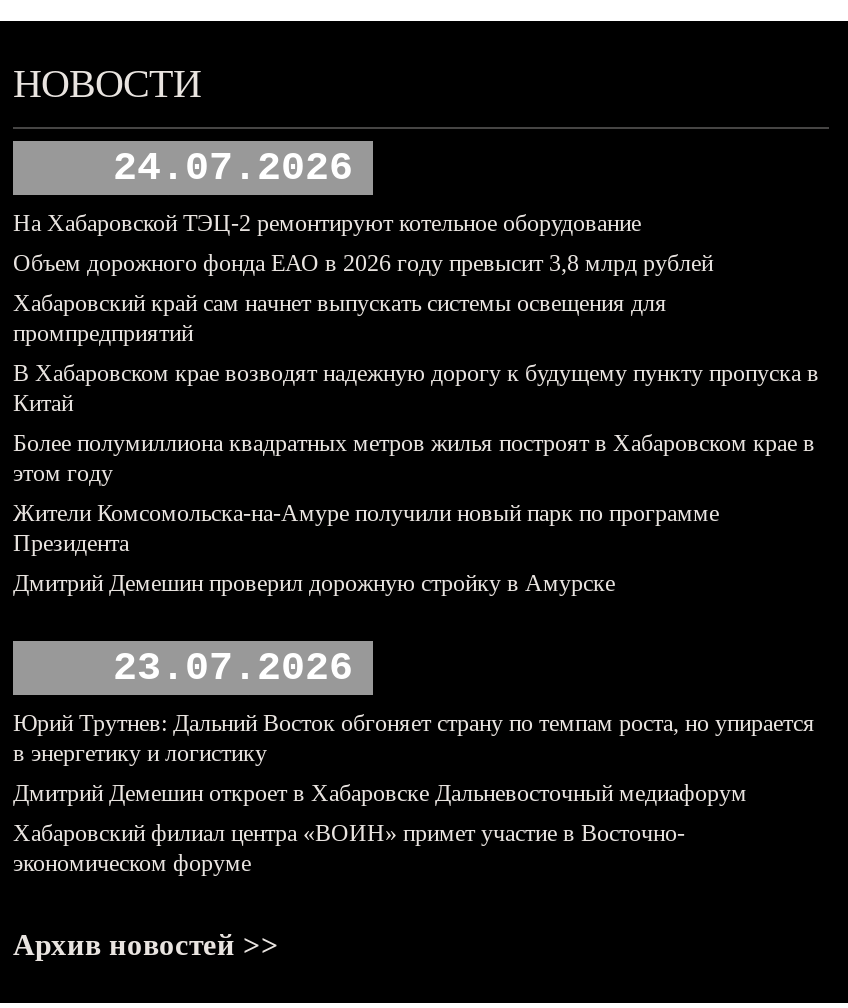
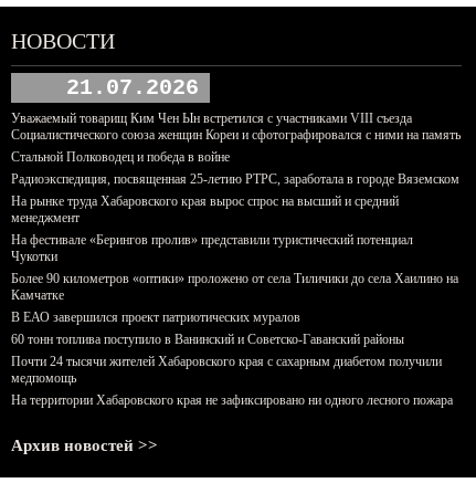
[13,145,819,877] 24.07.2026 | На Хабаровской ТЭЦ-2 ремонтируют котельное оборудование | Объем дорожного фонда ЕАО в 2026 году превысит 3,8 млрд рублей | Хабаровский край сам начнет выпускать системы освещения для | промпредприятий | В Хабаровском крае возводят надежную дорогу к будущему пункту пропуска в | Китай | Более полумиллиона квадратных метров жилья построят в Хабаровском крае в | этом году | Жители Комсомольска-на-Амуре получили новый парк по программе | Президента | Дмитрий Демешин проверил дорожную стройку в Амурске | 23.07.2026 | Юрий Трутнев: Дальний Восток обгоняет страну по темпам роста, но упирается | в энергетику и логистику | Дмитрий Демешин откроет в Хабаровске Дальневосточный медиафорум | Хабаровский филиал центра «ВОИН» примет участие в Восточно- | экономическом форуме -> [11,75,461,408] 21.07.2026 | Уважаемый товарищ Ким Чен Ын встретился с участниками VIII съезда | Социалистического союза женщин Кореи и сфотографировался с ними на память | Стальной Полководец и победа в войне | Радиоэкспедиция, посвященная 25-летию РТРС, заработала в городе Вяземском | На рынке труда Хабаровского края вырос спрос на высший и средний | менеджмент | На фестивале «Берингов пролив» представили туристический потенциал | Чукотки | Более 90 километров «оптики» проложено от села Тиличики до села Хаилино на | Камчатке | В ЕАО завершился проект патриотических муралов | 60 тонн топлива поступило в Ванинский и Советско-Гаванский районы | Почти 24 тысячи жителей Хабаровского края с сахарным диабетом получили | медпомощь | На территории Хабаровского края не зафиксировано ни одного лесного пожара

